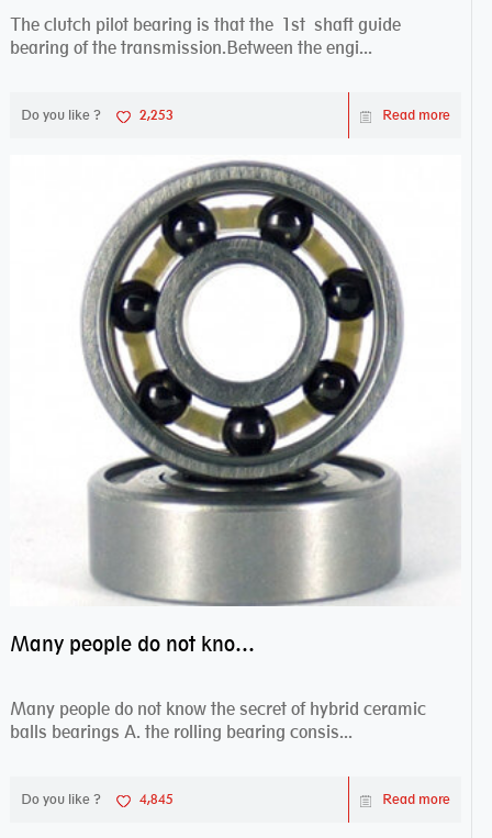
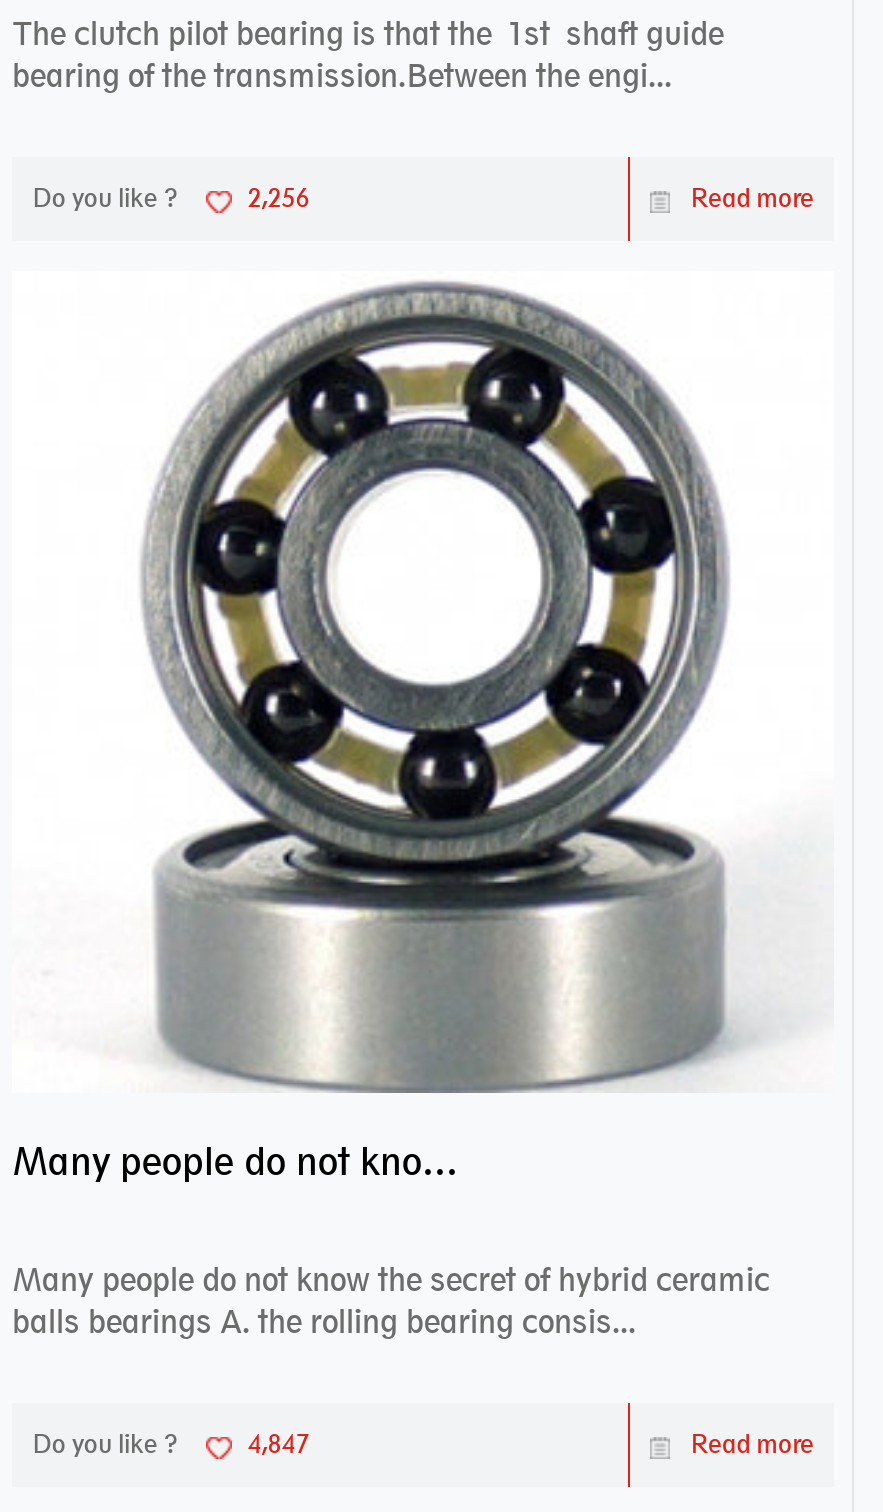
[139,107,174,123] 2,253 -> [248,183,310,213] 2,256
[139,791,174,807] 4,845 -> [248,1429,310,1459] 4,847

